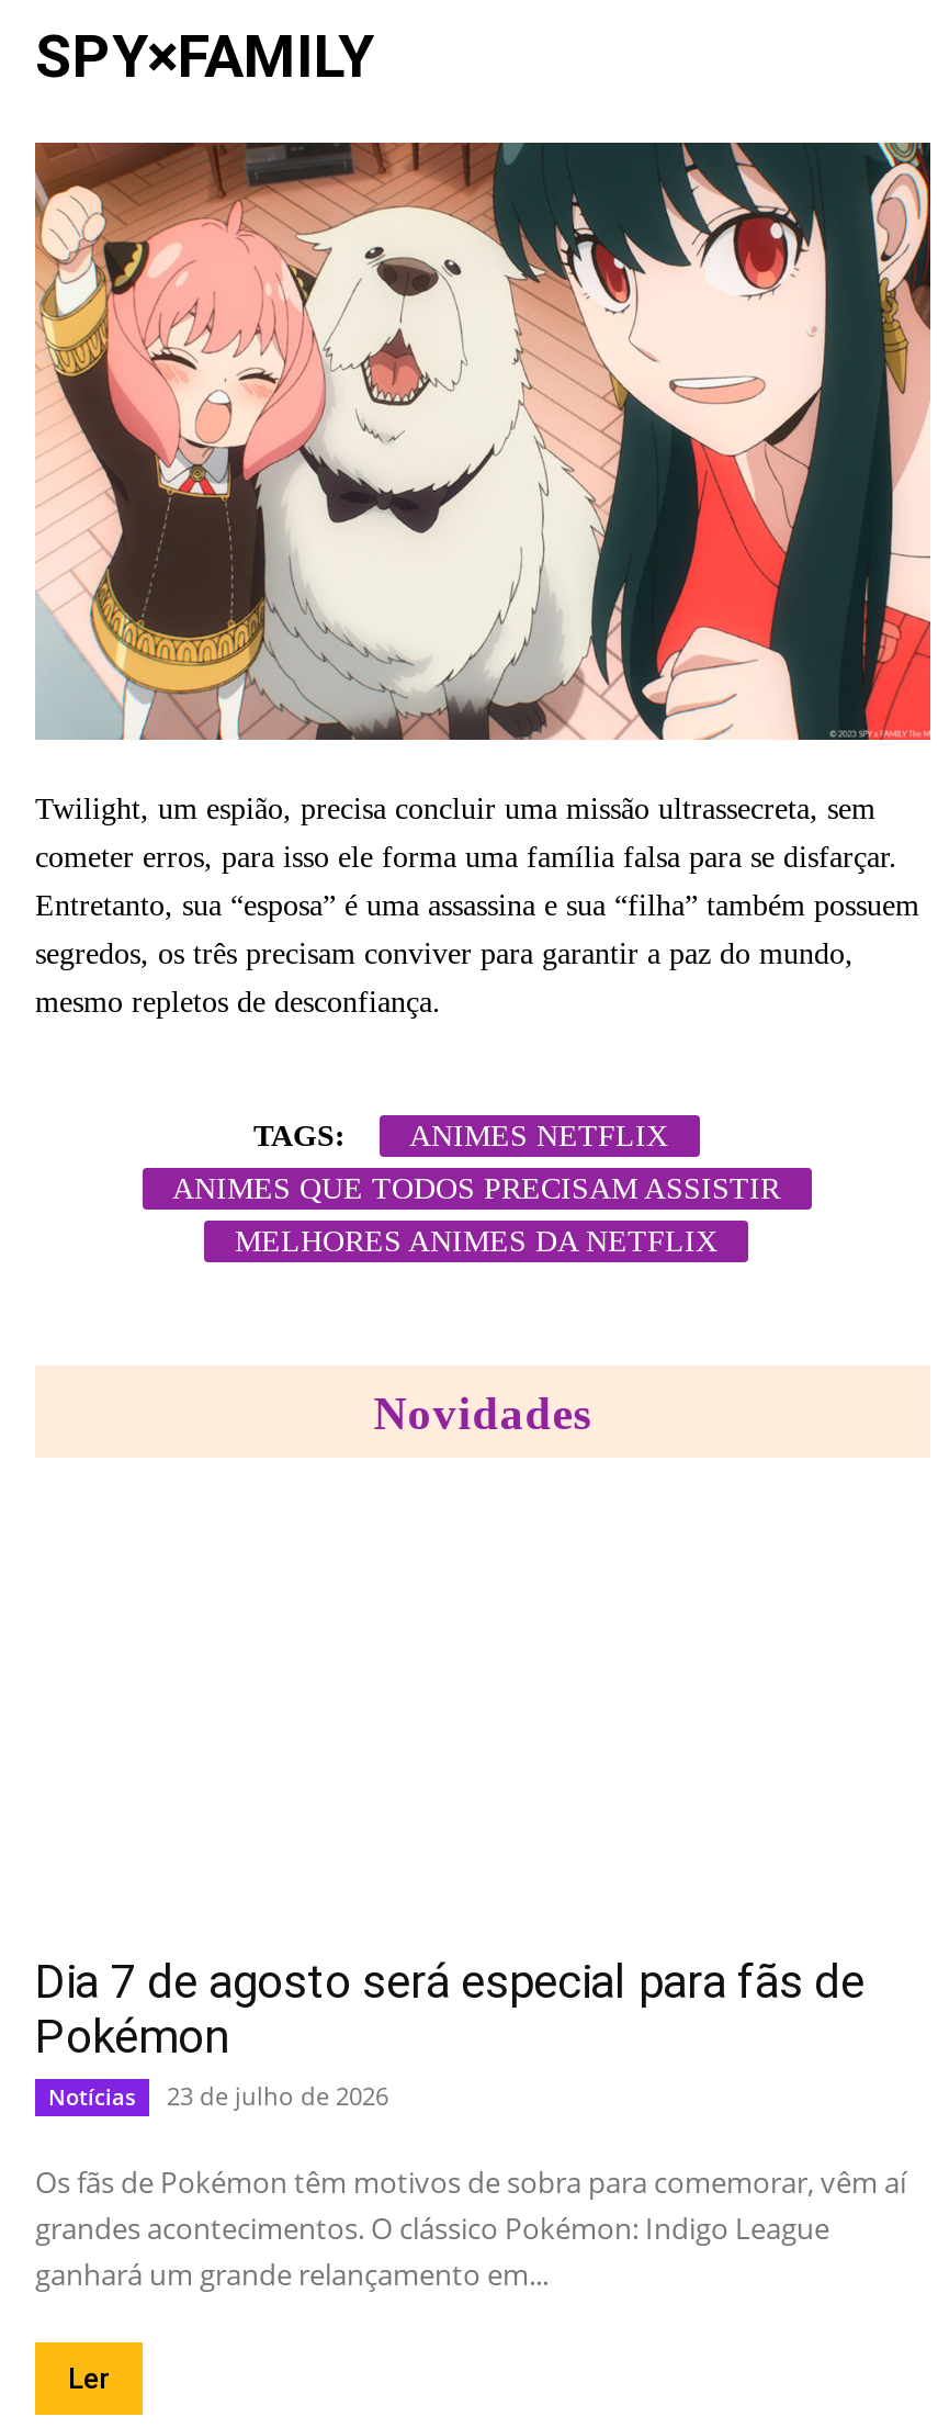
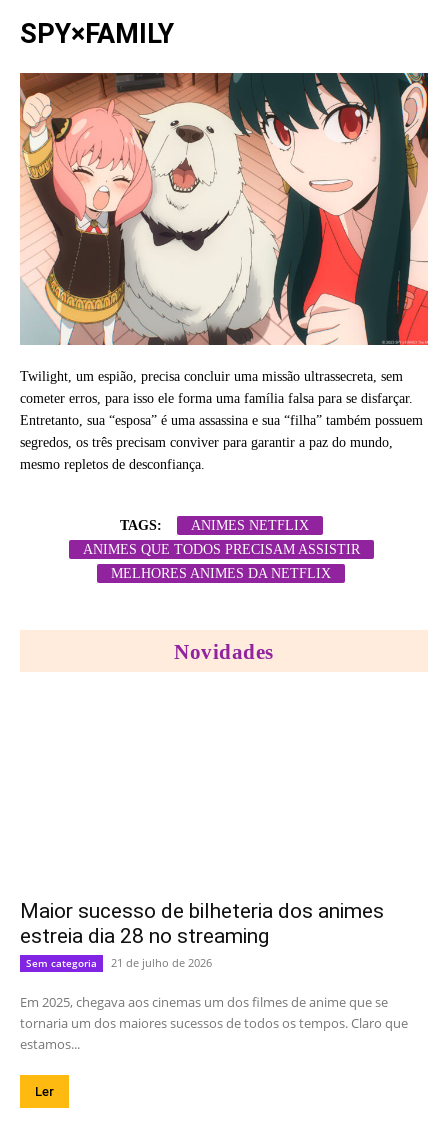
[35,1955,864,2111] Dia 7 de agosto será especial para fãs de | Pokémon | Notícias | 23 de julho de 2026 -> [20,899,384,970] Maior sucesso de bilheteria dos animes | estreia dia 28 no streaming | Sem categoria | 21 de julho de 2026
[35,2161,906,2293] Os fãs de Pokémon têm motivos de sobra para comemorar, vêm aí | grandes acontecimentos. O clássico Pokémon: Indigo League | ganhará um grande relançamento em... -> [20,993,408,1053] Em 2025, chegava aos cinemas um dos filmes de anime que se | tornaria um dos maiores sucessos de todos os tempos. Claro que | estamos...

